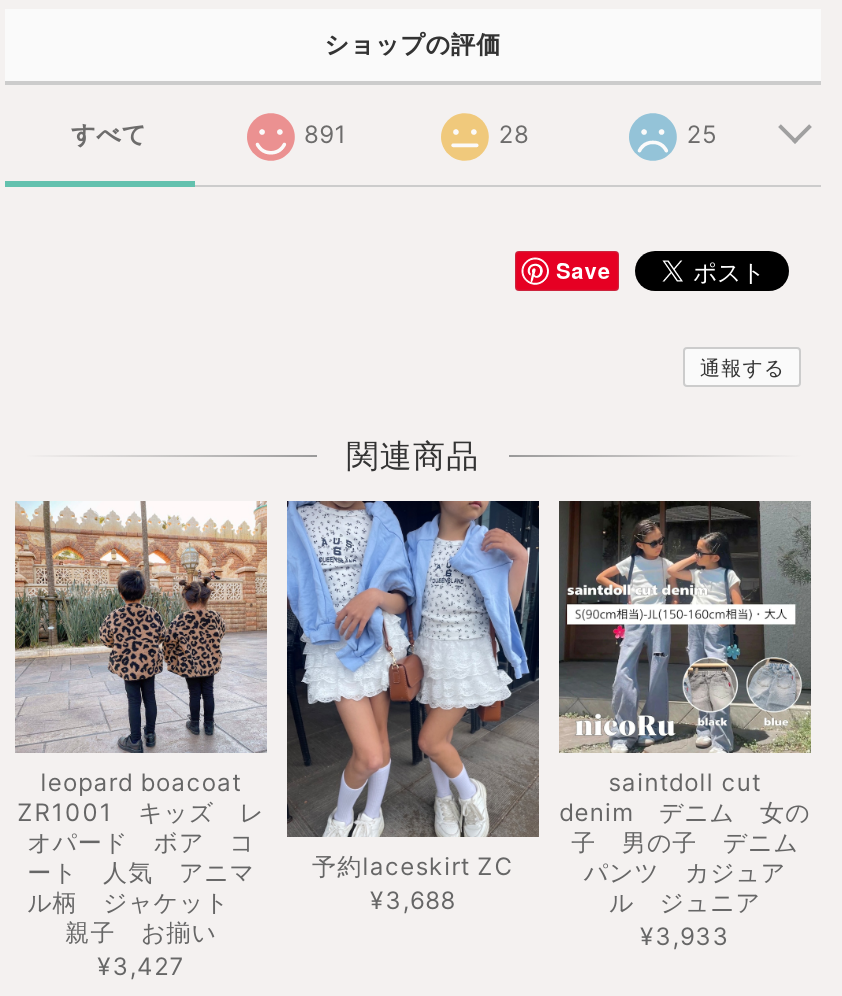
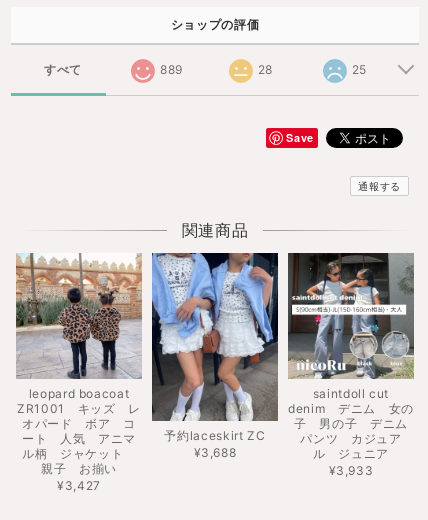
[304,119,348,149] 891 -> [160,62,183,77] 889

